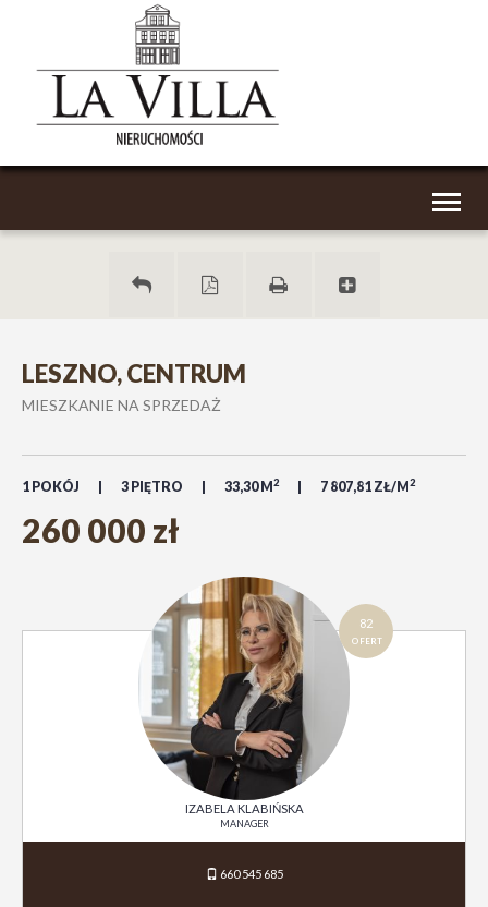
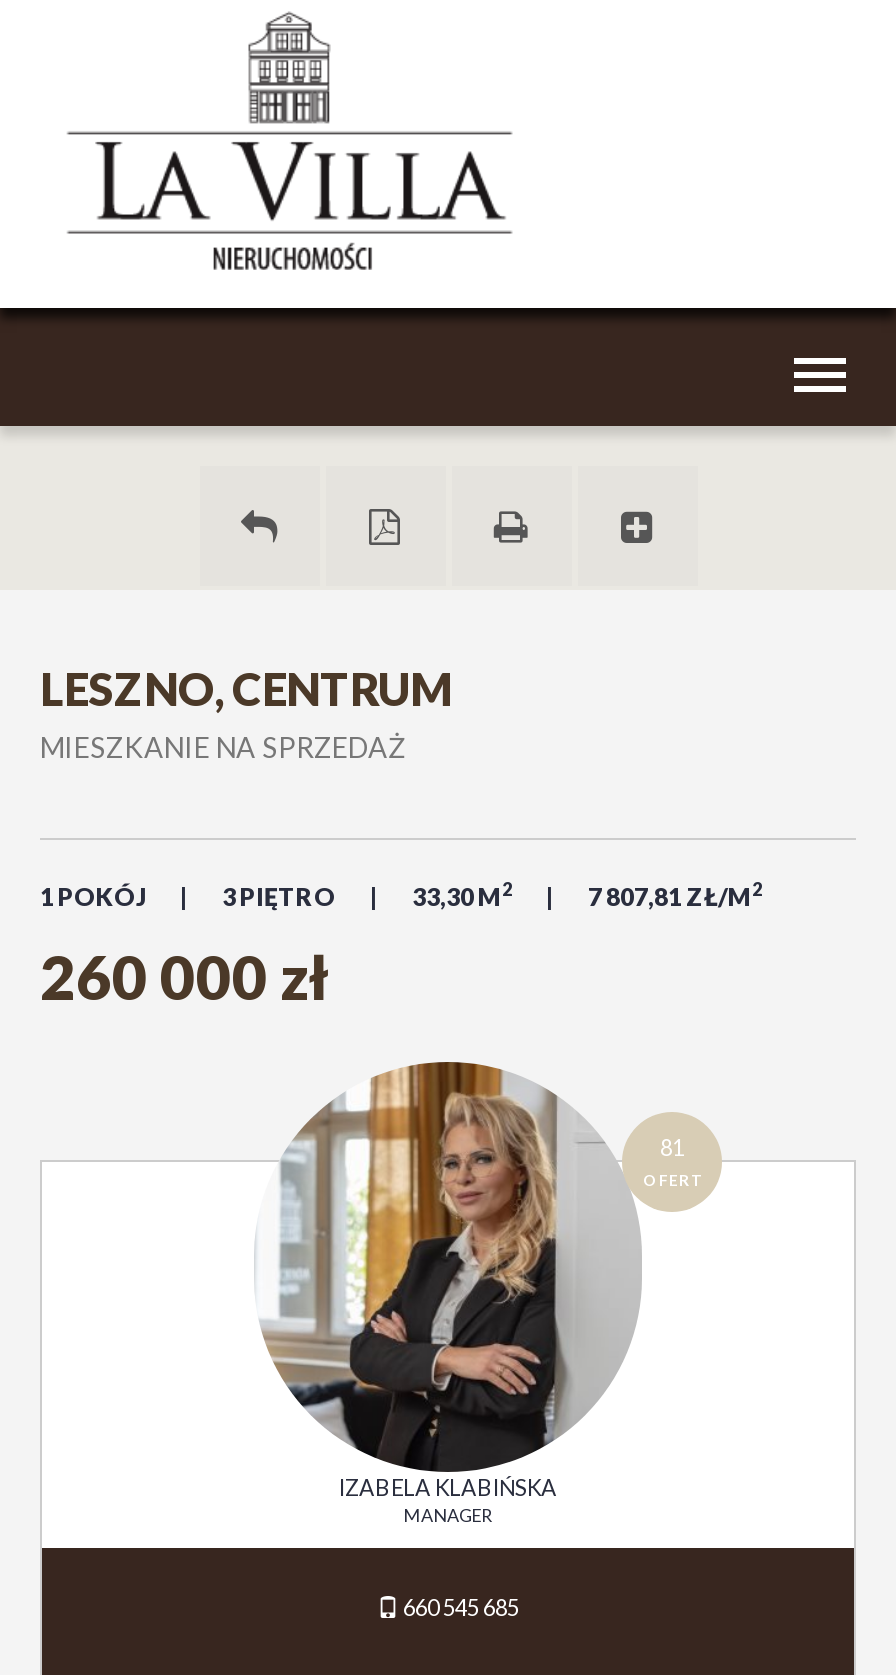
[359,616,373,630] 82 -> [660,1134,684,1160] 81

